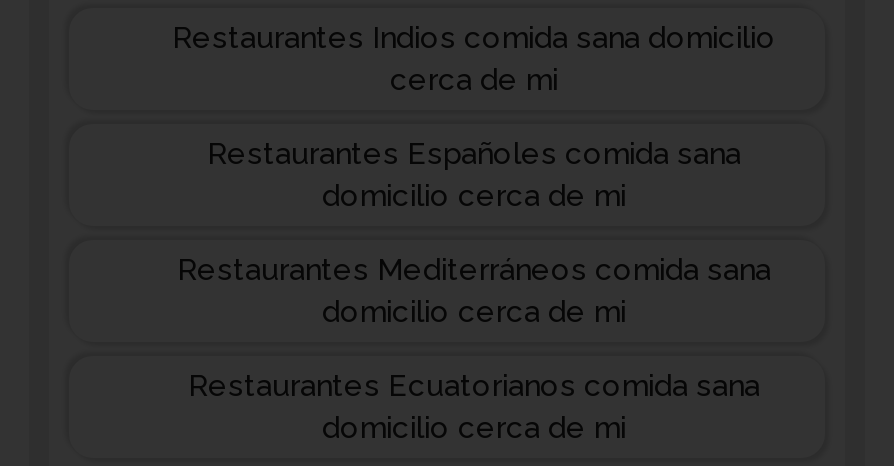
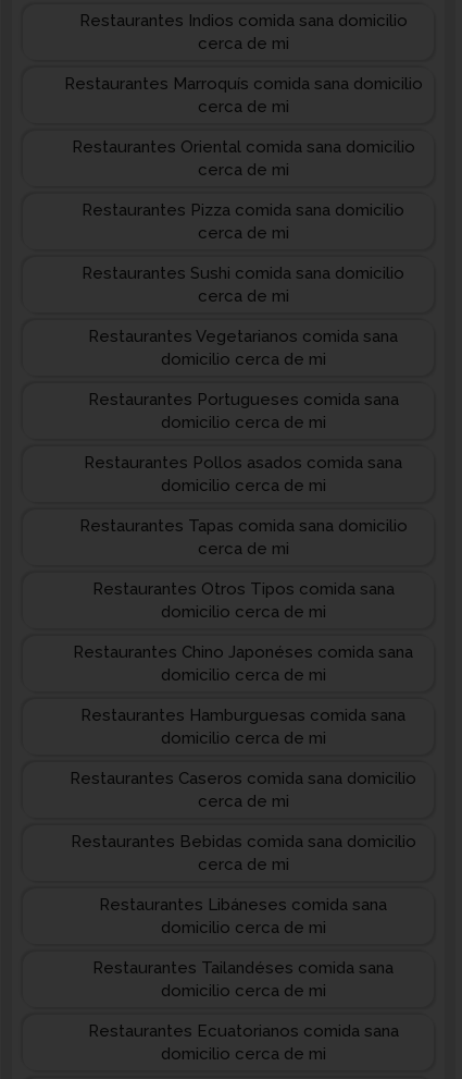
[207,136,741,172] Restaurantes Españoles comida sana -> [64,74,422,346] Restaurantes Marroquís comida sana domicilio | cerca de mi | Restaurantes Oriental comida sana domicilio | cerca de mi | Restaurantes Pizza comida sana domicilio | cerca de mi | Restaurantes Sushi comida sana domicilio | cerca de mi | Restaurantes Vegetarianos comida sana
[177,252,771,288] Restaurantes Mediterráneos comida sana -> [70,390,416,978] Restaurantes Portugueses comida sana | domicilio cerca de mi | Restaurantes Pollos asados comida sana | domicilio cerca de mi | Restaurantes Tapas comida sana domicilio | cerca de mi | Restaurantes Otros Tipos comida sana | domicilio cerca de mi | Restaurantes Chino Japonéses comida sana | domicilio cerca de mi | Restaurantes Hamburguesas comida sana | domicilio cerca de mi | Restaurantes Caseros comida sana domicilio | cerca de mi | Restaurantes Bebidas comida sana domicilio | cerca de mi | Restaurantes Libáneses comida sana | domicilio cerca de mi | Restaurantes Tailandéses comida sana

